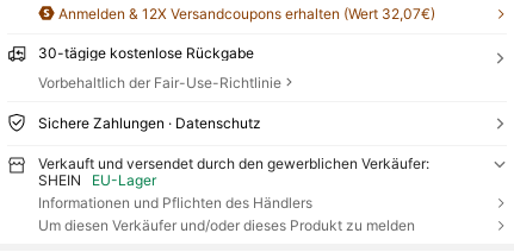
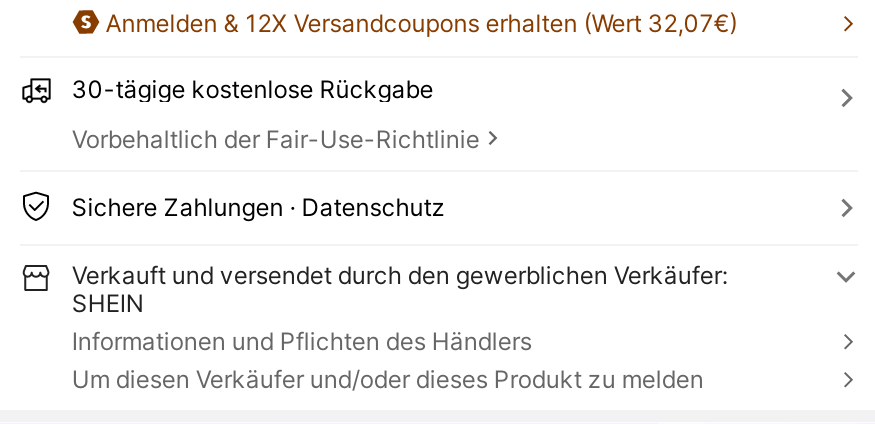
[92,171,157,189] EU-Lager -> none

